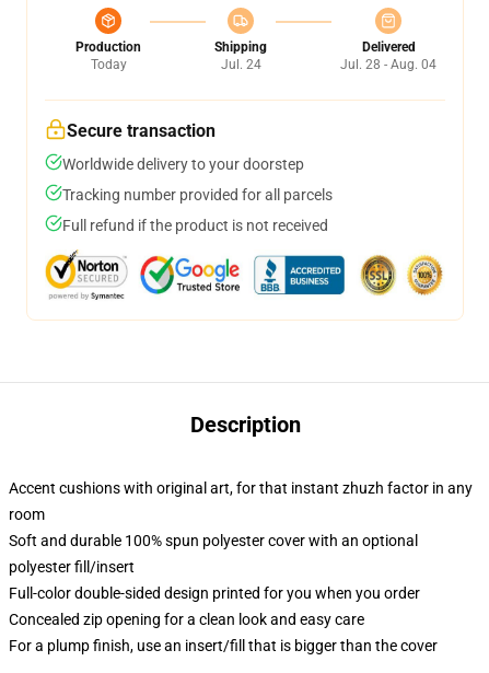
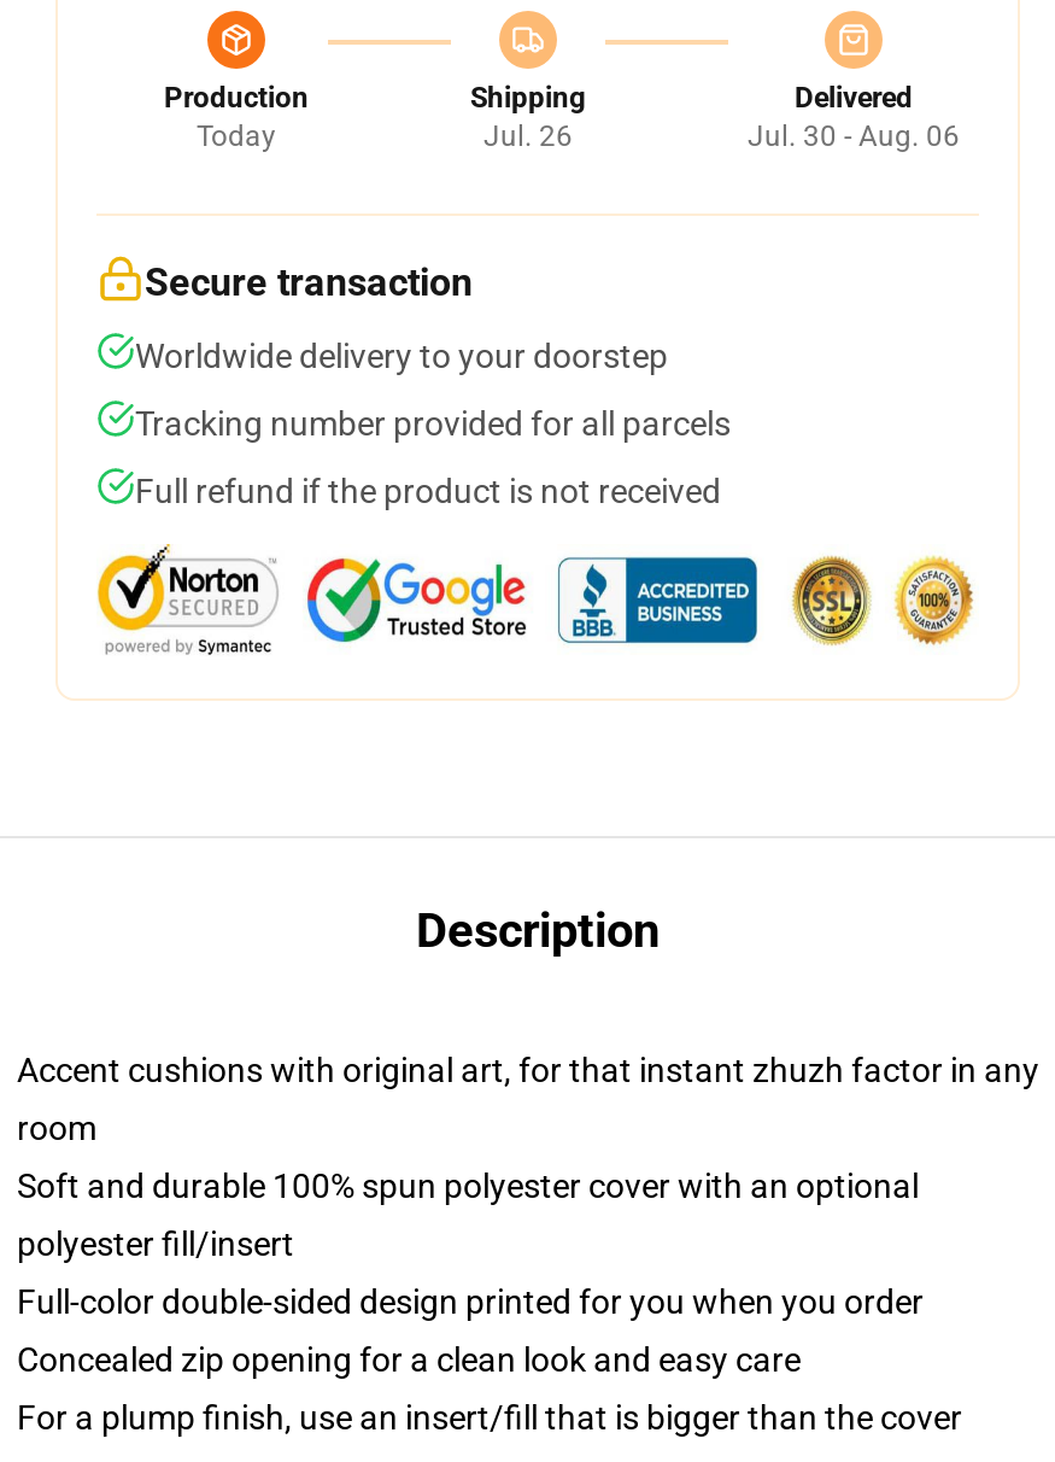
[220,57,261,72] Jul. 24 -> [483,119,573,153] Jul. 26
[340,57,436,72] Jul. 28 - Aug. 04 -> [748,119,960,153] Jul. 30 - Aug. 06

